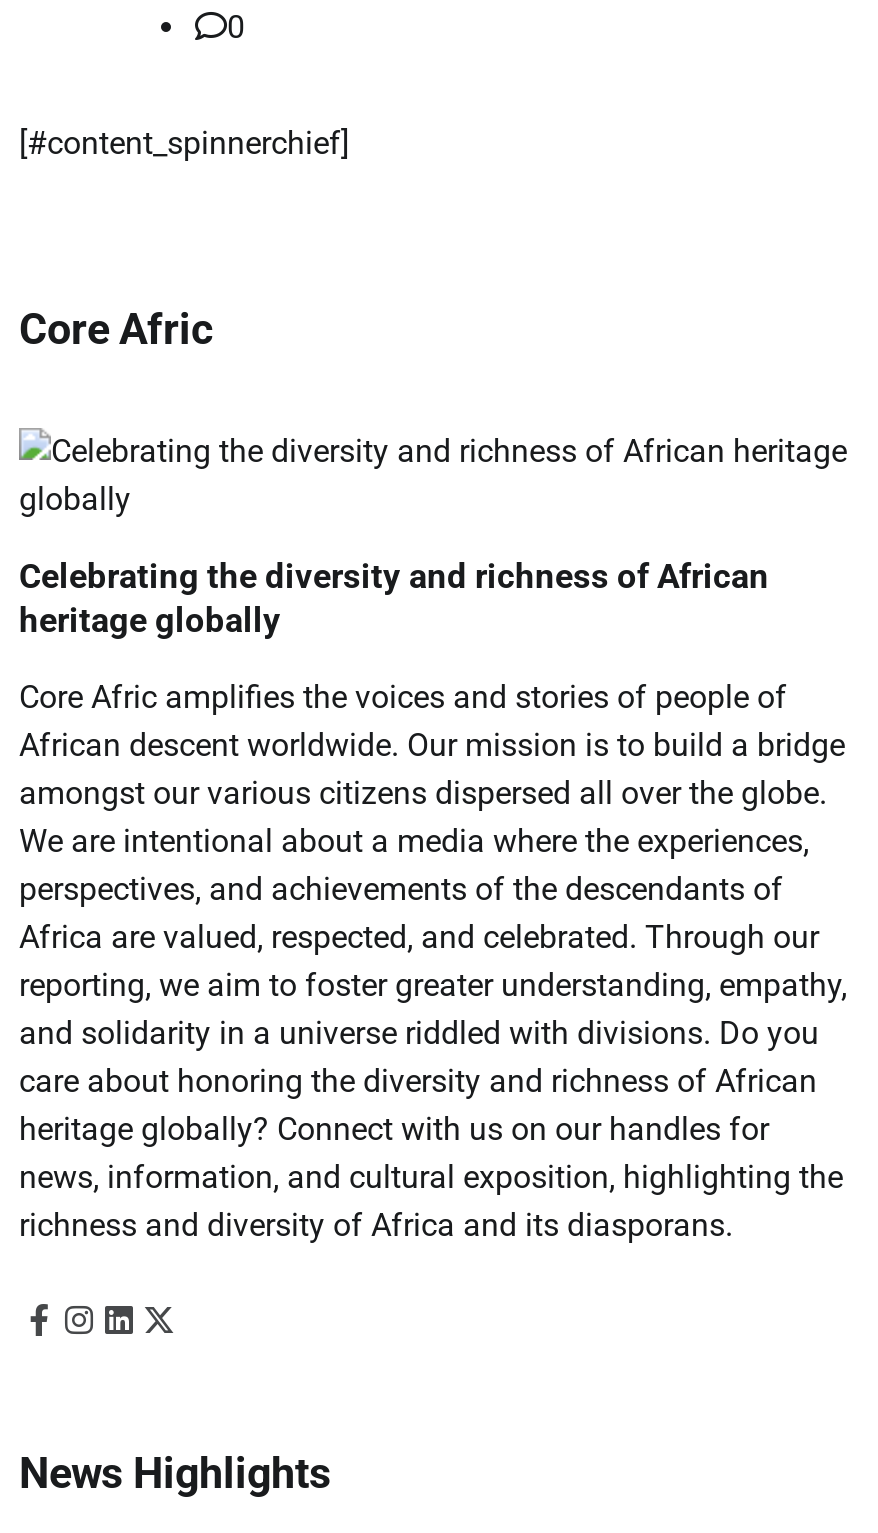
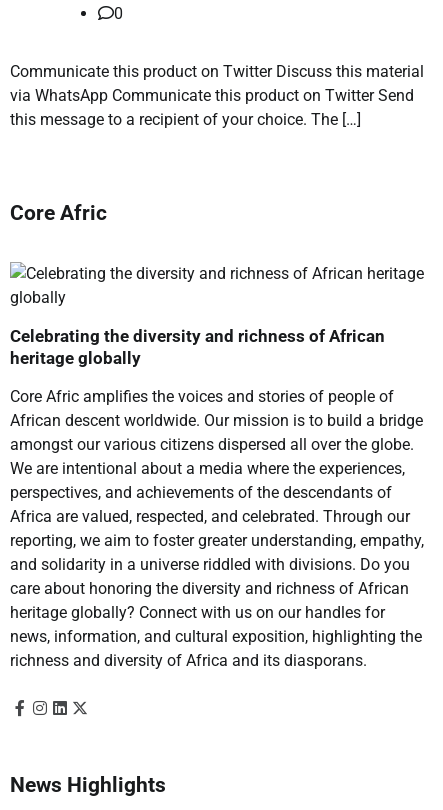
[19,123,357,161] [#content_spinnerchief] -> [10,61,424,128] Communicate this product on Twitter Discuss this material | via WhatsApp Communicate this product on Twitter Send | this message to a recipient of your choice. The […]

